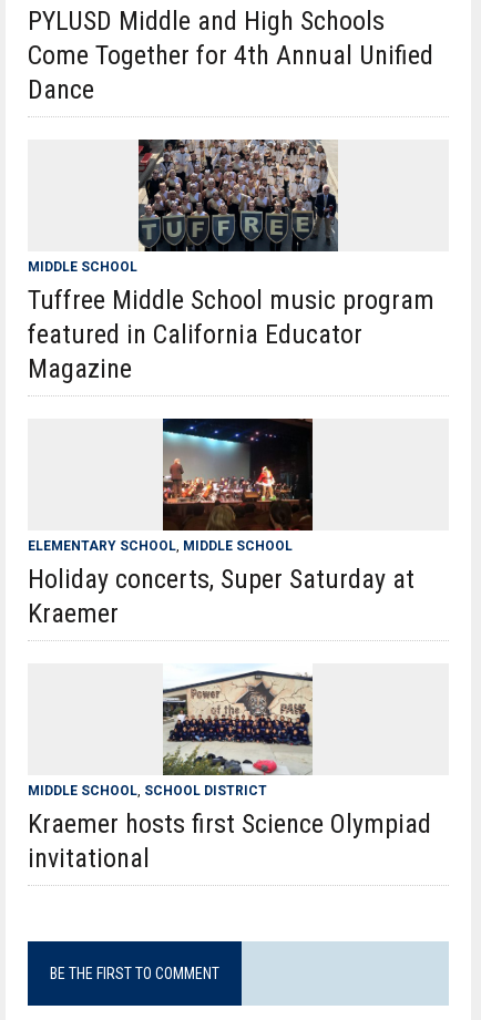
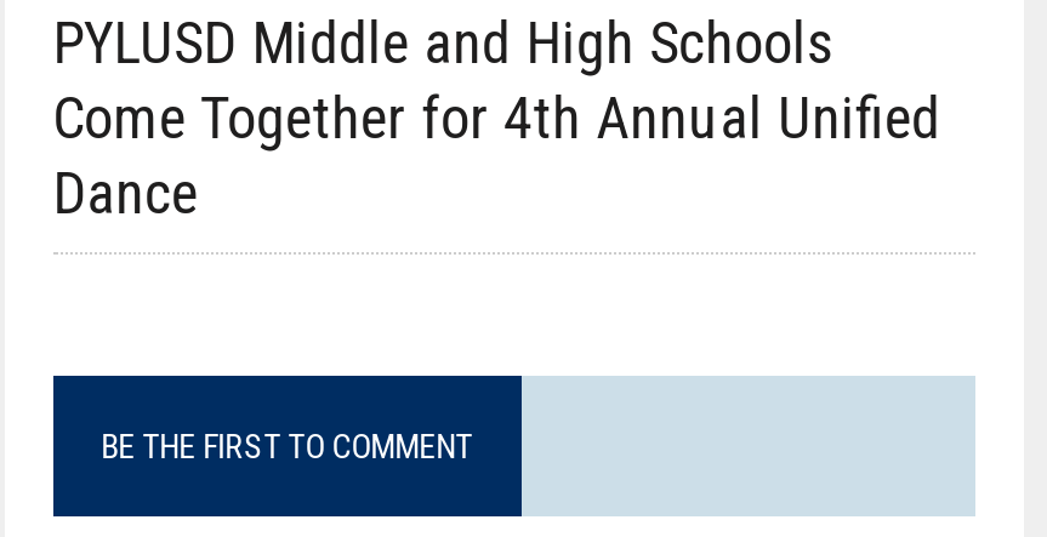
[27,138,434,384] [image] | MIDDLE SCHOOL | Tuffree Middle School music program | featured in California Educator | Magazine -> none
[27,418,414,629] [image] | ELEMENTARY SCHOOL, MIDDLE SCHOOL | Holiday concerts, Super Saturday at | Kraemer -> none
[27,664,431,874] [image] | MIDDLE SCHOOL, SCHOOL DISTRICT | Kraemer hosts first Science Olympiad | invitational -> none

